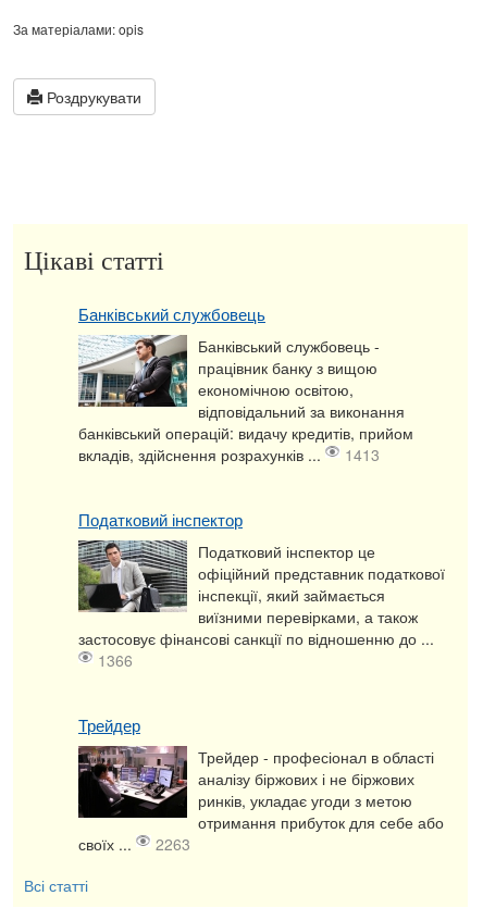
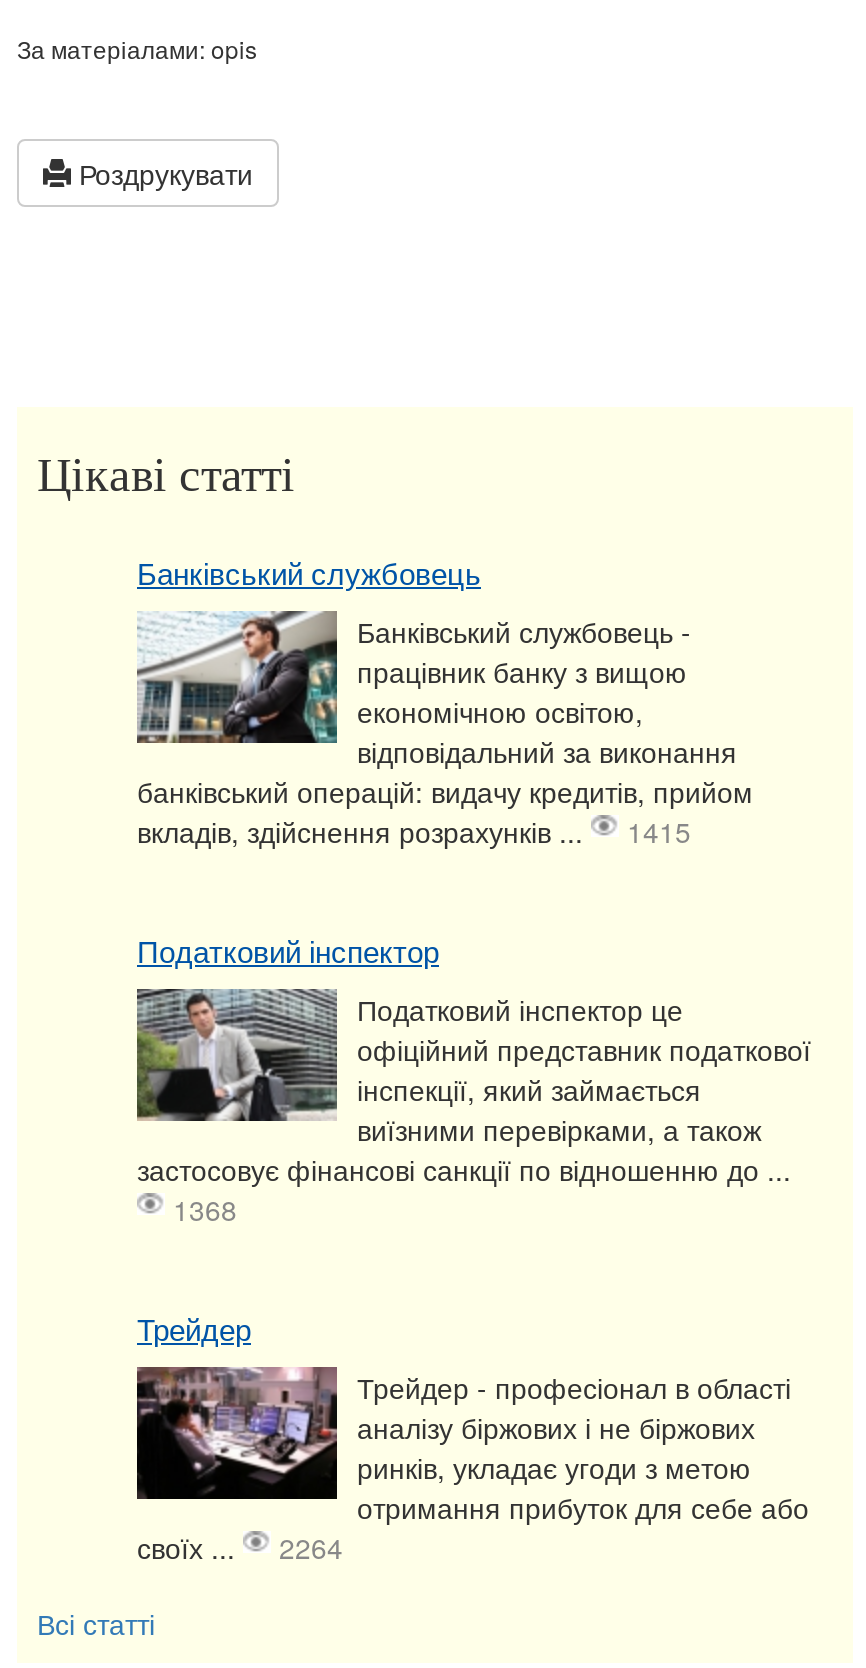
[78,444,380,465] вкладів, здійснення розрахунків ... 1413 -> [137,811,691,851] вкладів, здійснення розрахунків ... 1415
[98,649,133,671] 1366 -> [173,1189,237,1229] 1368
[78,833,190,855] своїх ... 2263 -> [137,1527,343,1567] своїх ... 2264

